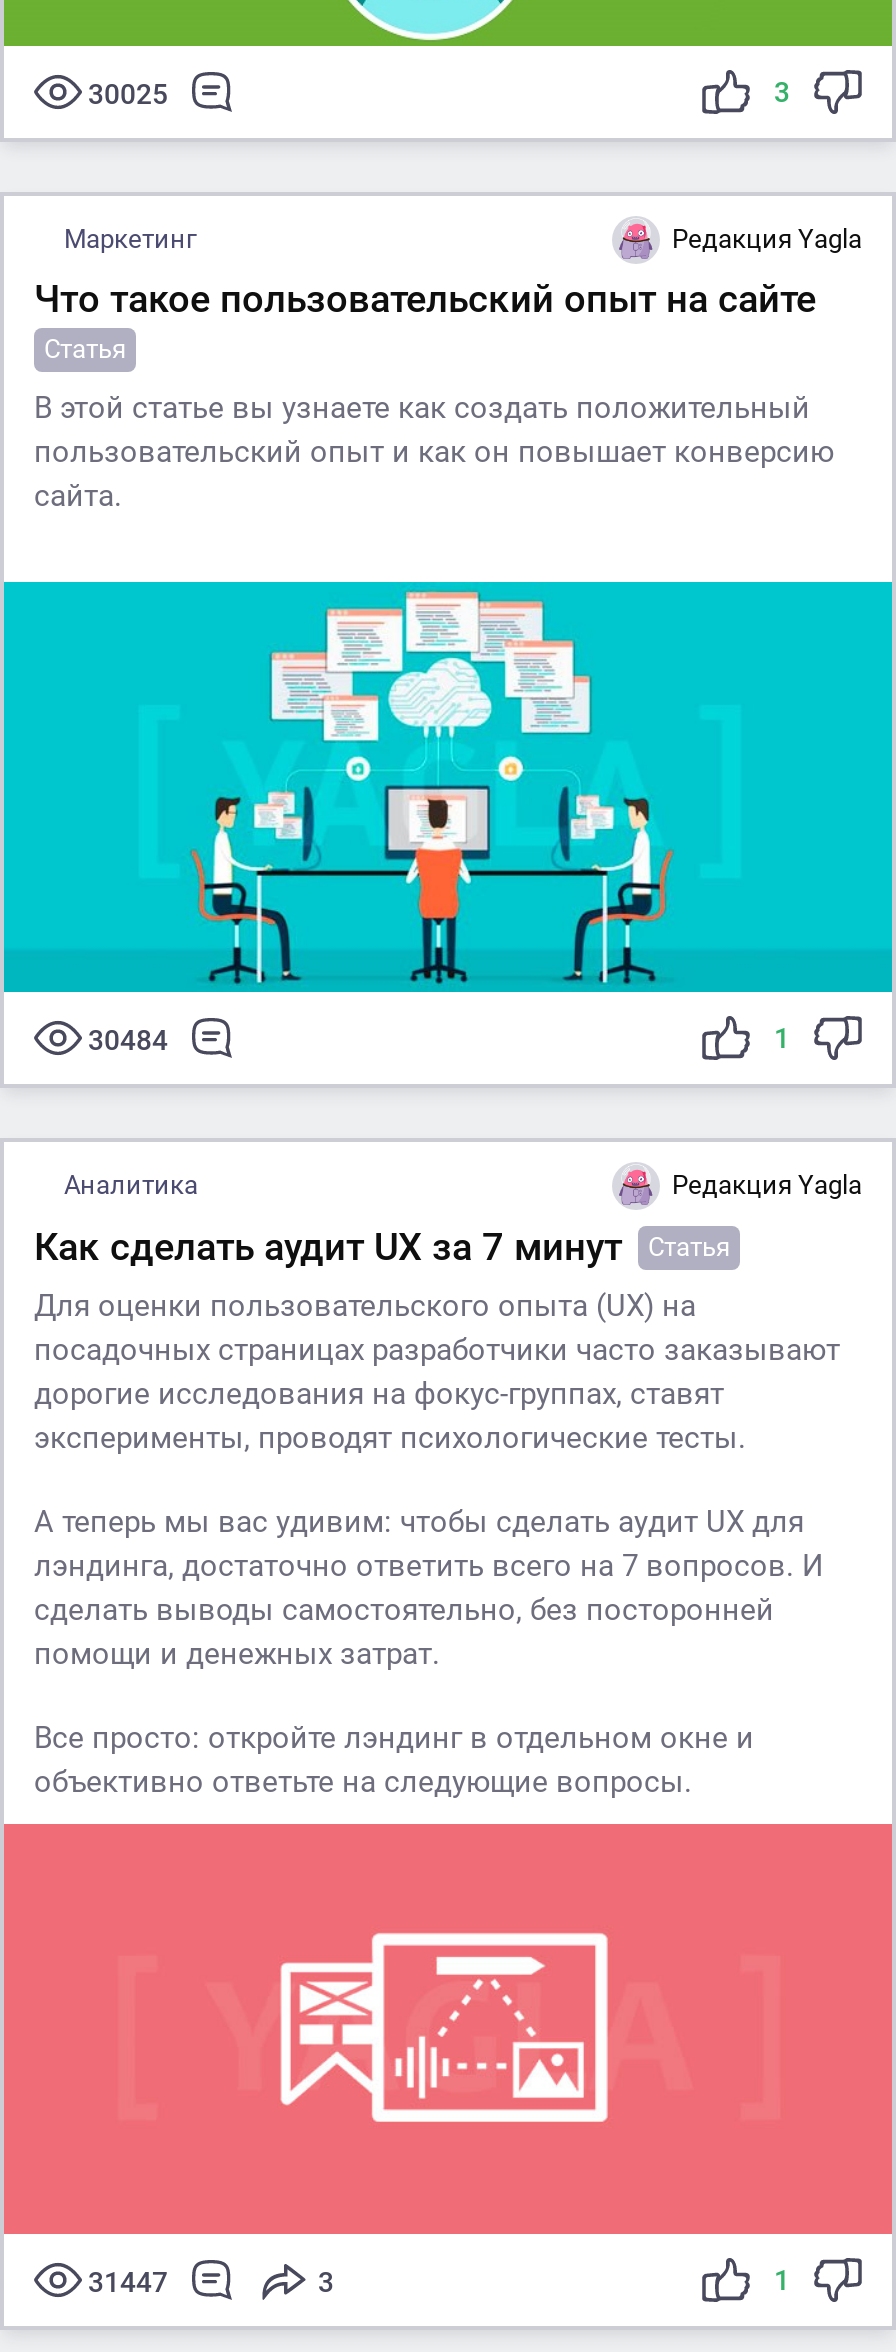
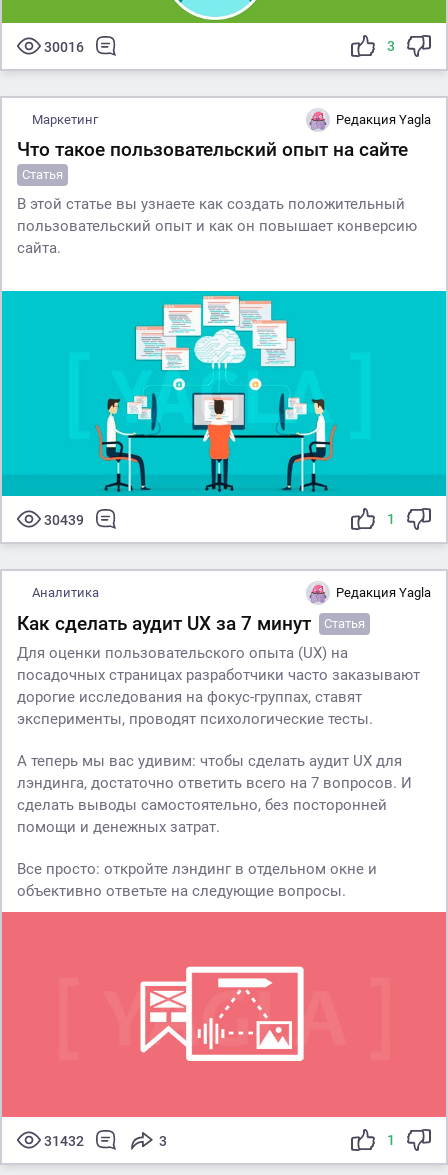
[88,78,168,110] 30025 -> [44,39,84,55] 30016
[88,1024,168,1056] 30484 -> [44,512,84,528] 30439
[88,2265,168,2297] 31447 -> [44,1133,84,1149] 31432

